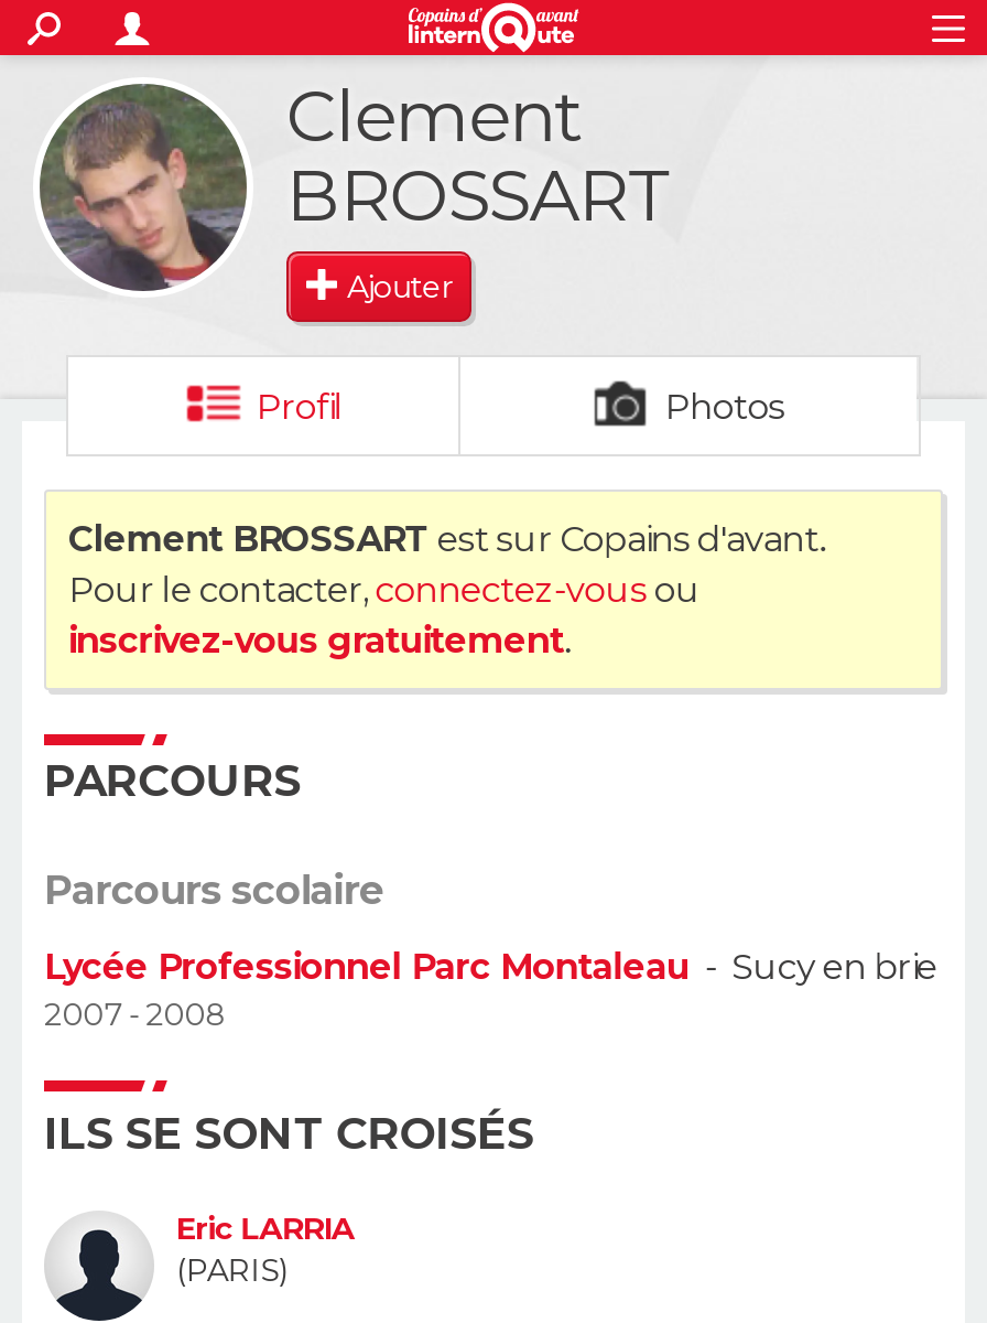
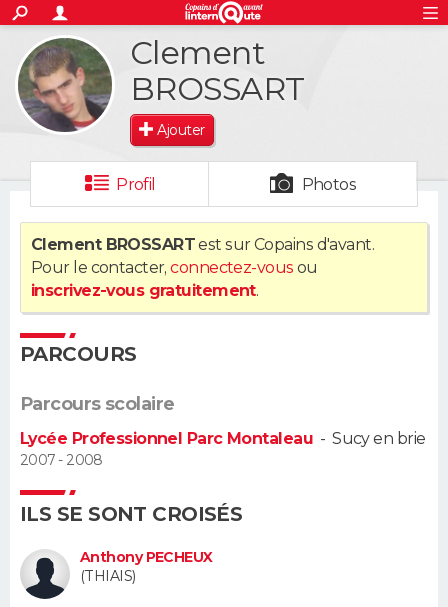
[176,1208,354,1290] Eric LARRIA | (PARIS) -> [80,548,213,585] Anthony PECHEUX | (THIAIS)

